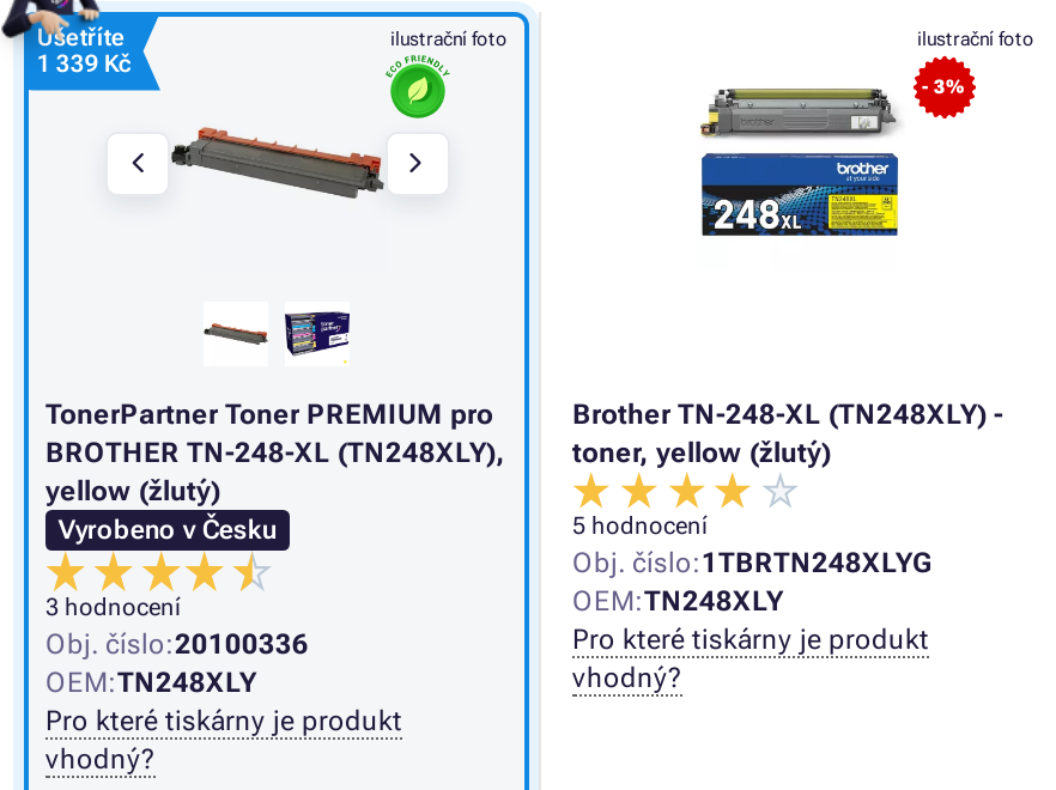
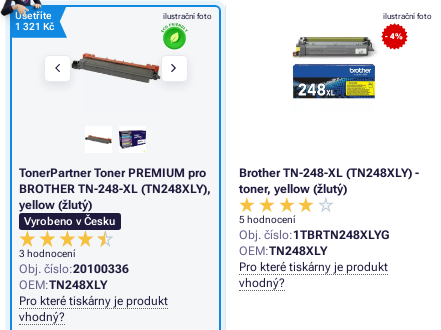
[37,51,130,78] 1 339 Kč -> [15,21,54,32] 1 321 Kč
[922,74,965,98] - 3% -> [385,31,403,41] - 4%

